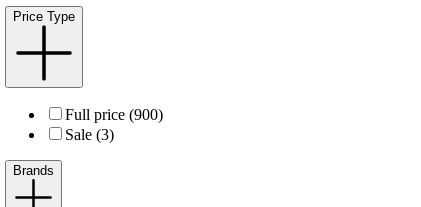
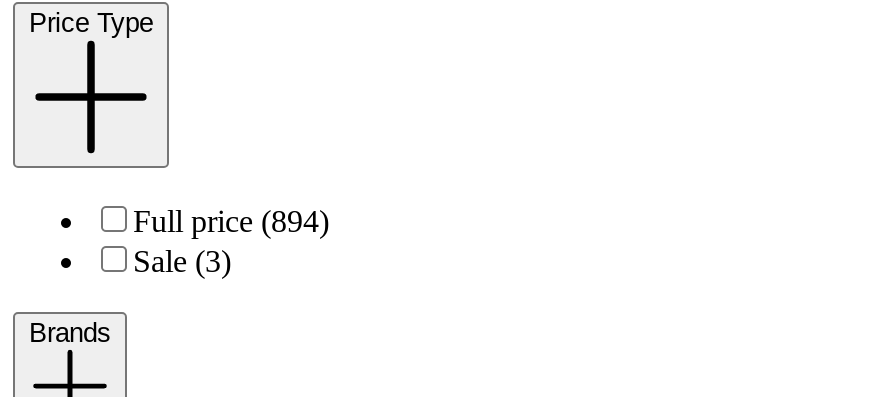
[65,106,163,123] Full price (900) -> [133,204,329,238] Full price (894)

